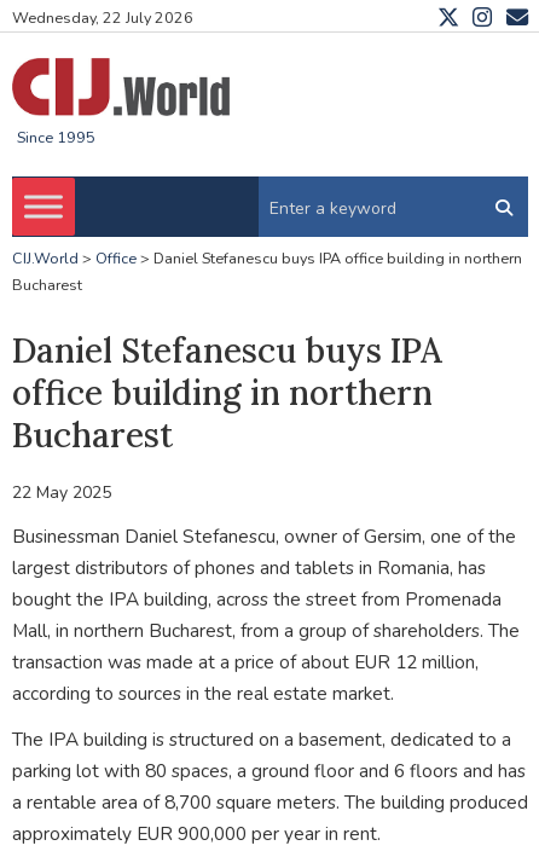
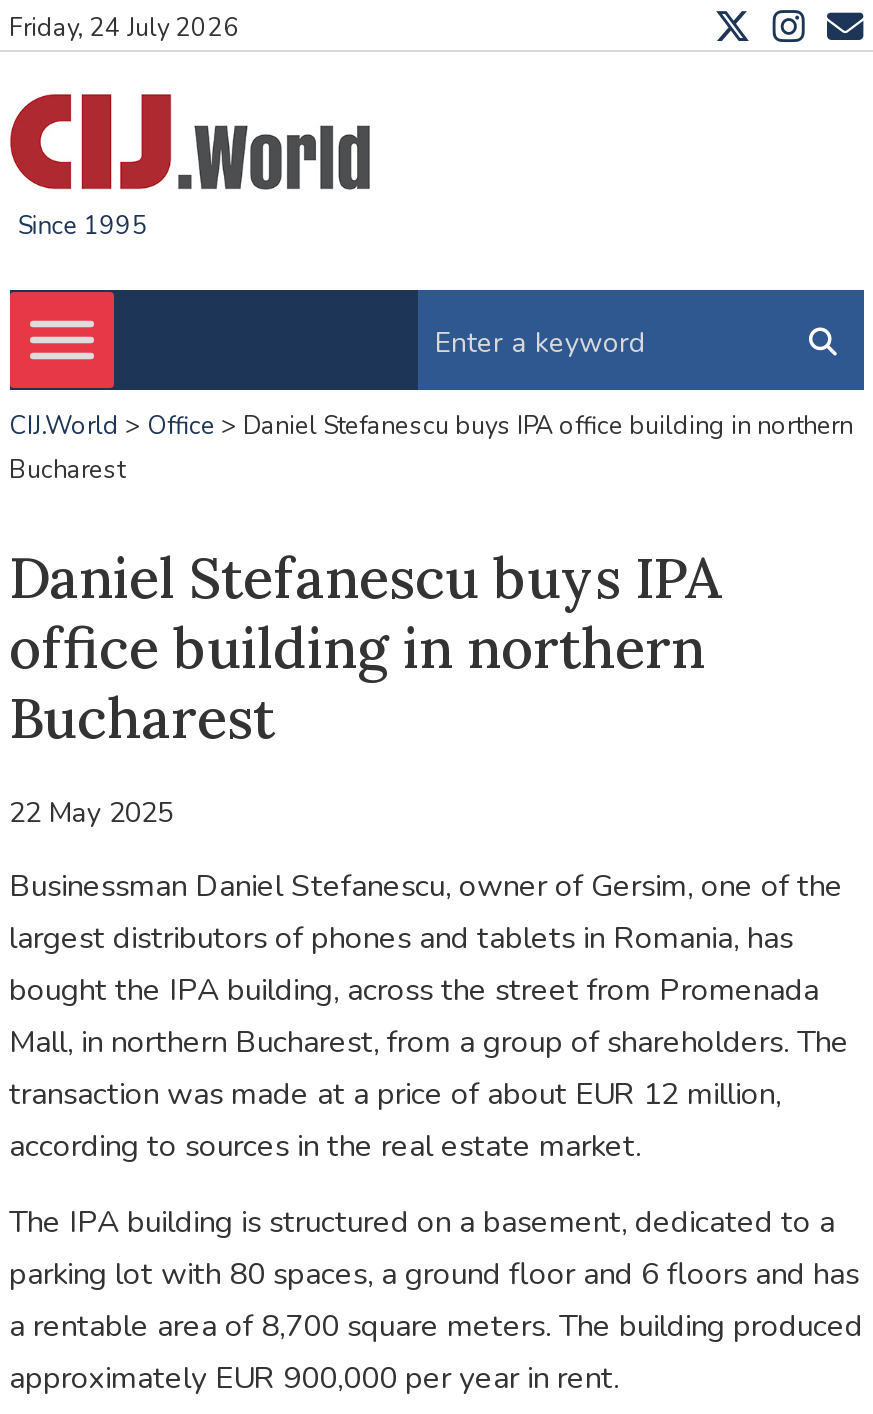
[11,7,193,28] Wednesday, 22 July 2026 -> [9,10,239,44] Friday, 24 July 2026

